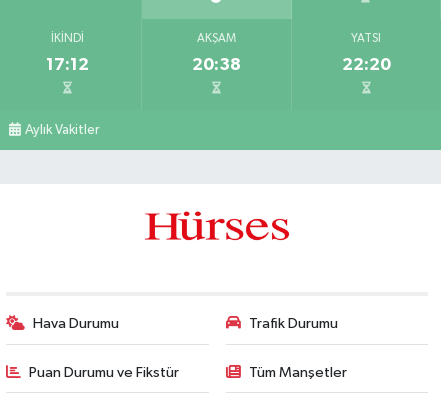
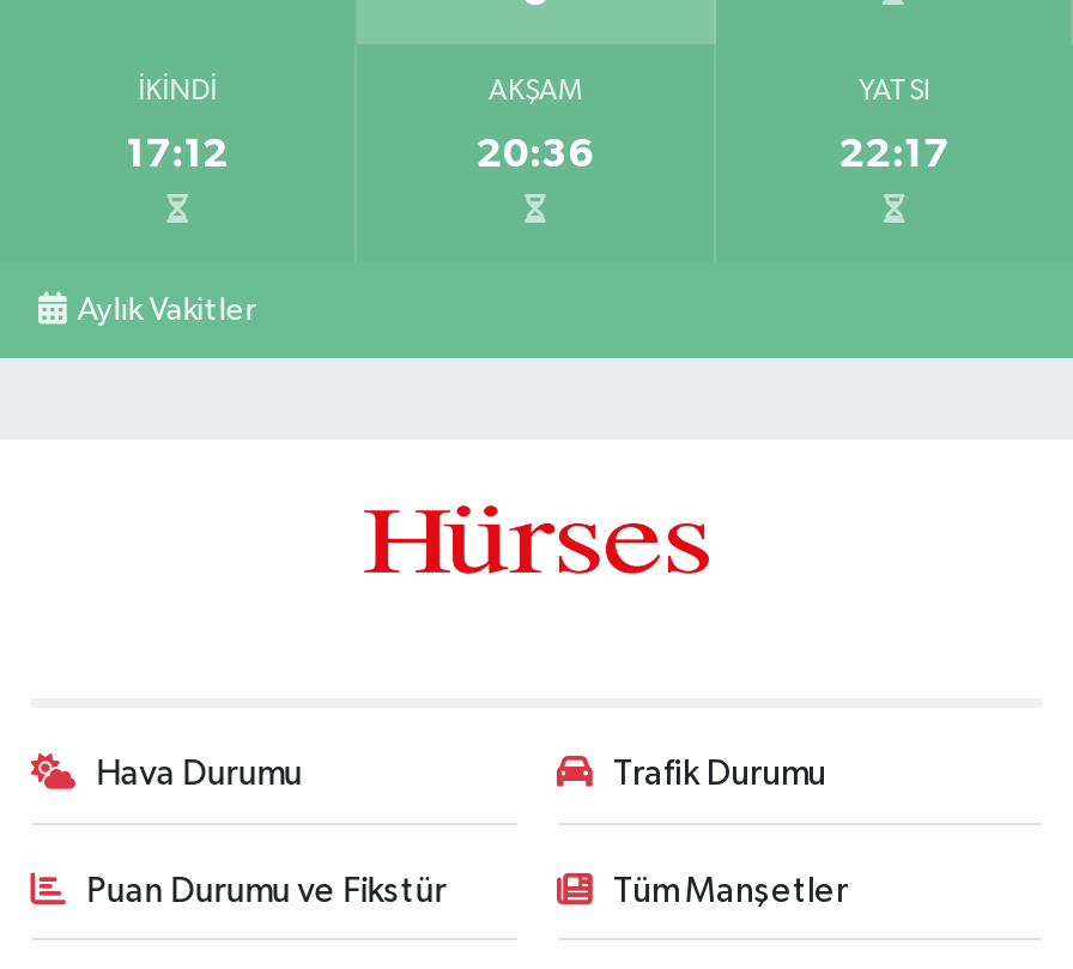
[192,56,241,73] 20:38 -> [477,134,594,174] 20:36
[342,56,391,73] 22:20 -> [839,134,949,174] 22:17

